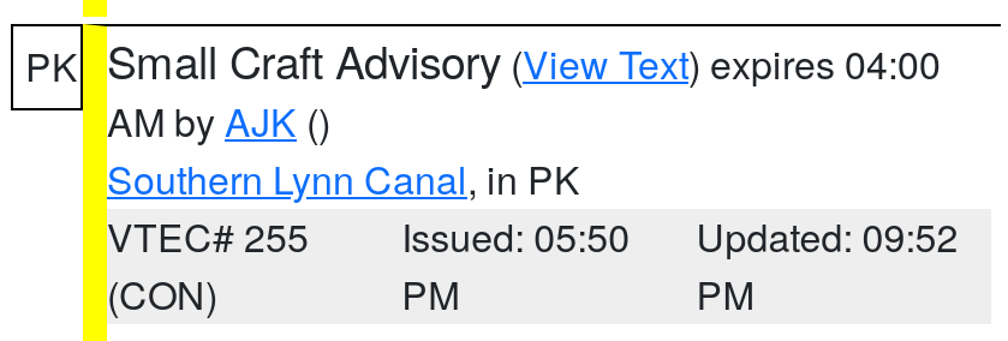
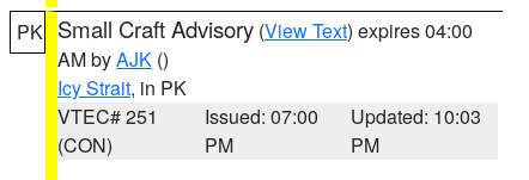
[107,151,580,264] Southern Lynn Canal, in PK | VTEC# 255 -> [57,74,187,130] Icy Strait, in PK | VTEC# 251
[402,209,630,264] Issued: 05:50 -> [204,103,318,130] Issued: 07:00
[696,209,958,264] Updated: 09:52 -> [351,103,481,130] Updated: 10:03

